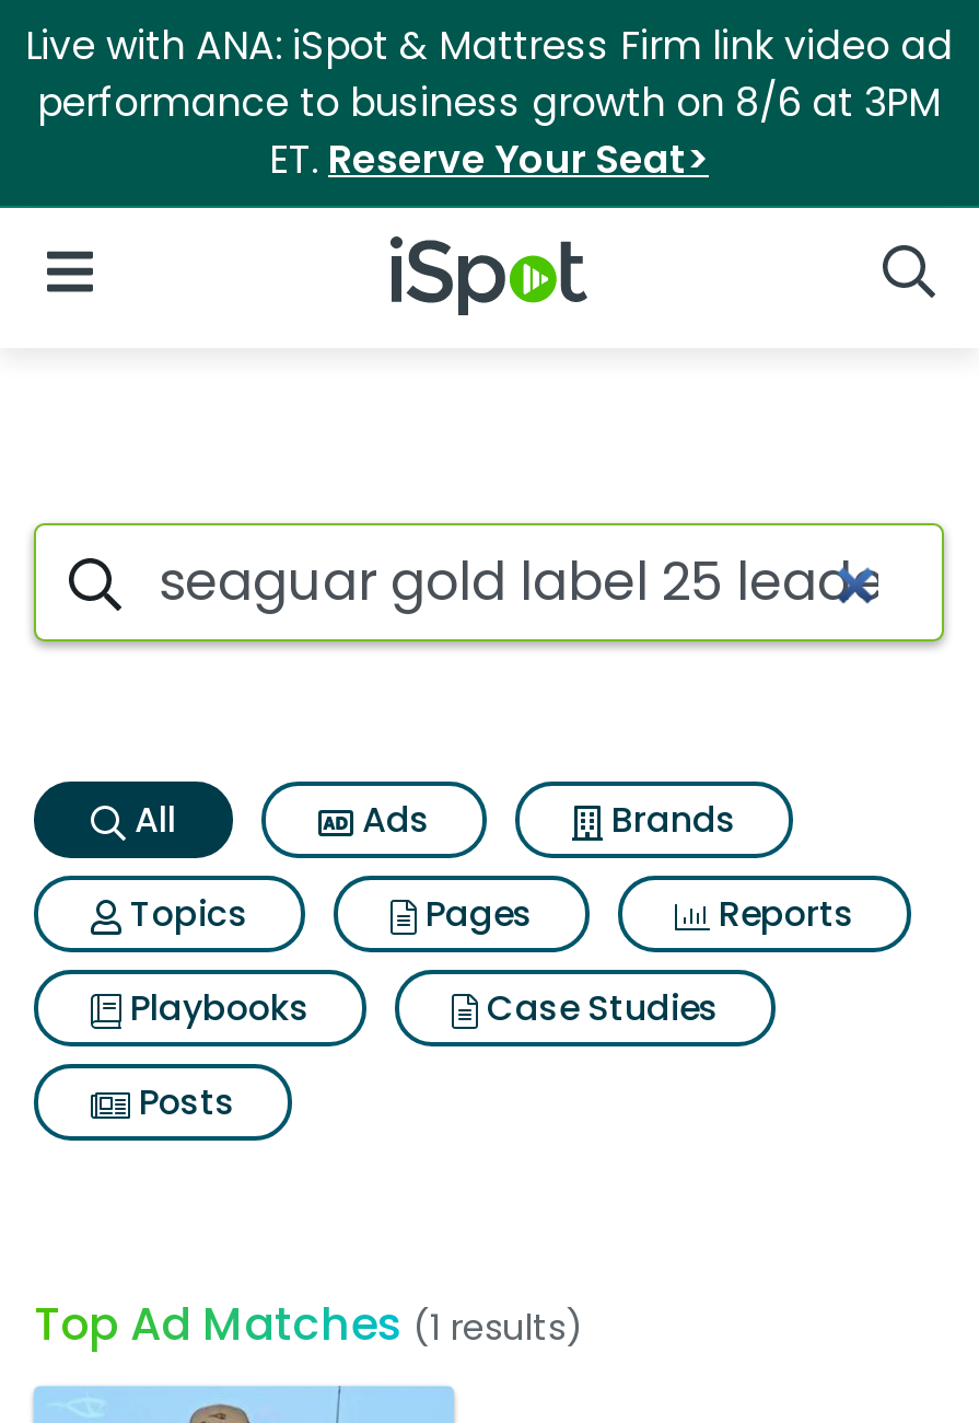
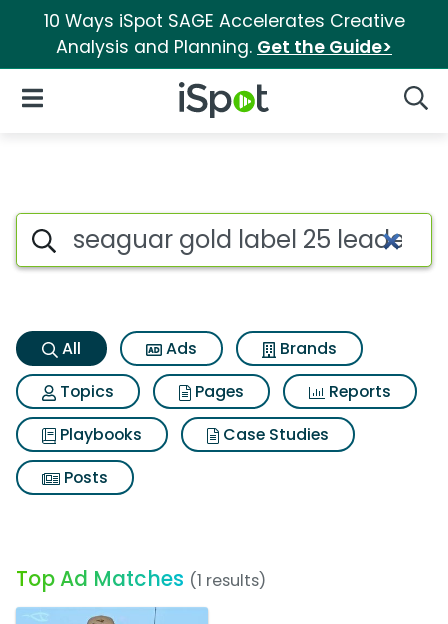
[25,20,953,186] Live with ANA: iSpot & Mattress Firm link video ad | performance to business growth on 8/6 at 3PM | ET. Reserve Your Seat> -> [43,9,404,59] 10 Ways iSpot SAGE Accelerates Creative | Analysis and Planning. Get the Guide>

